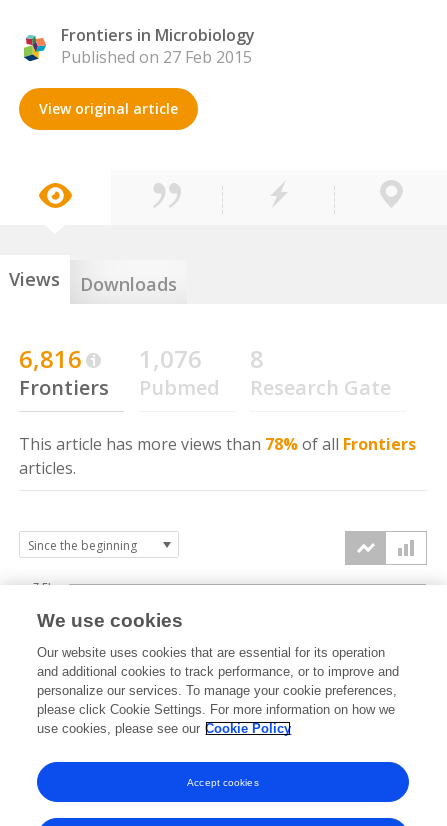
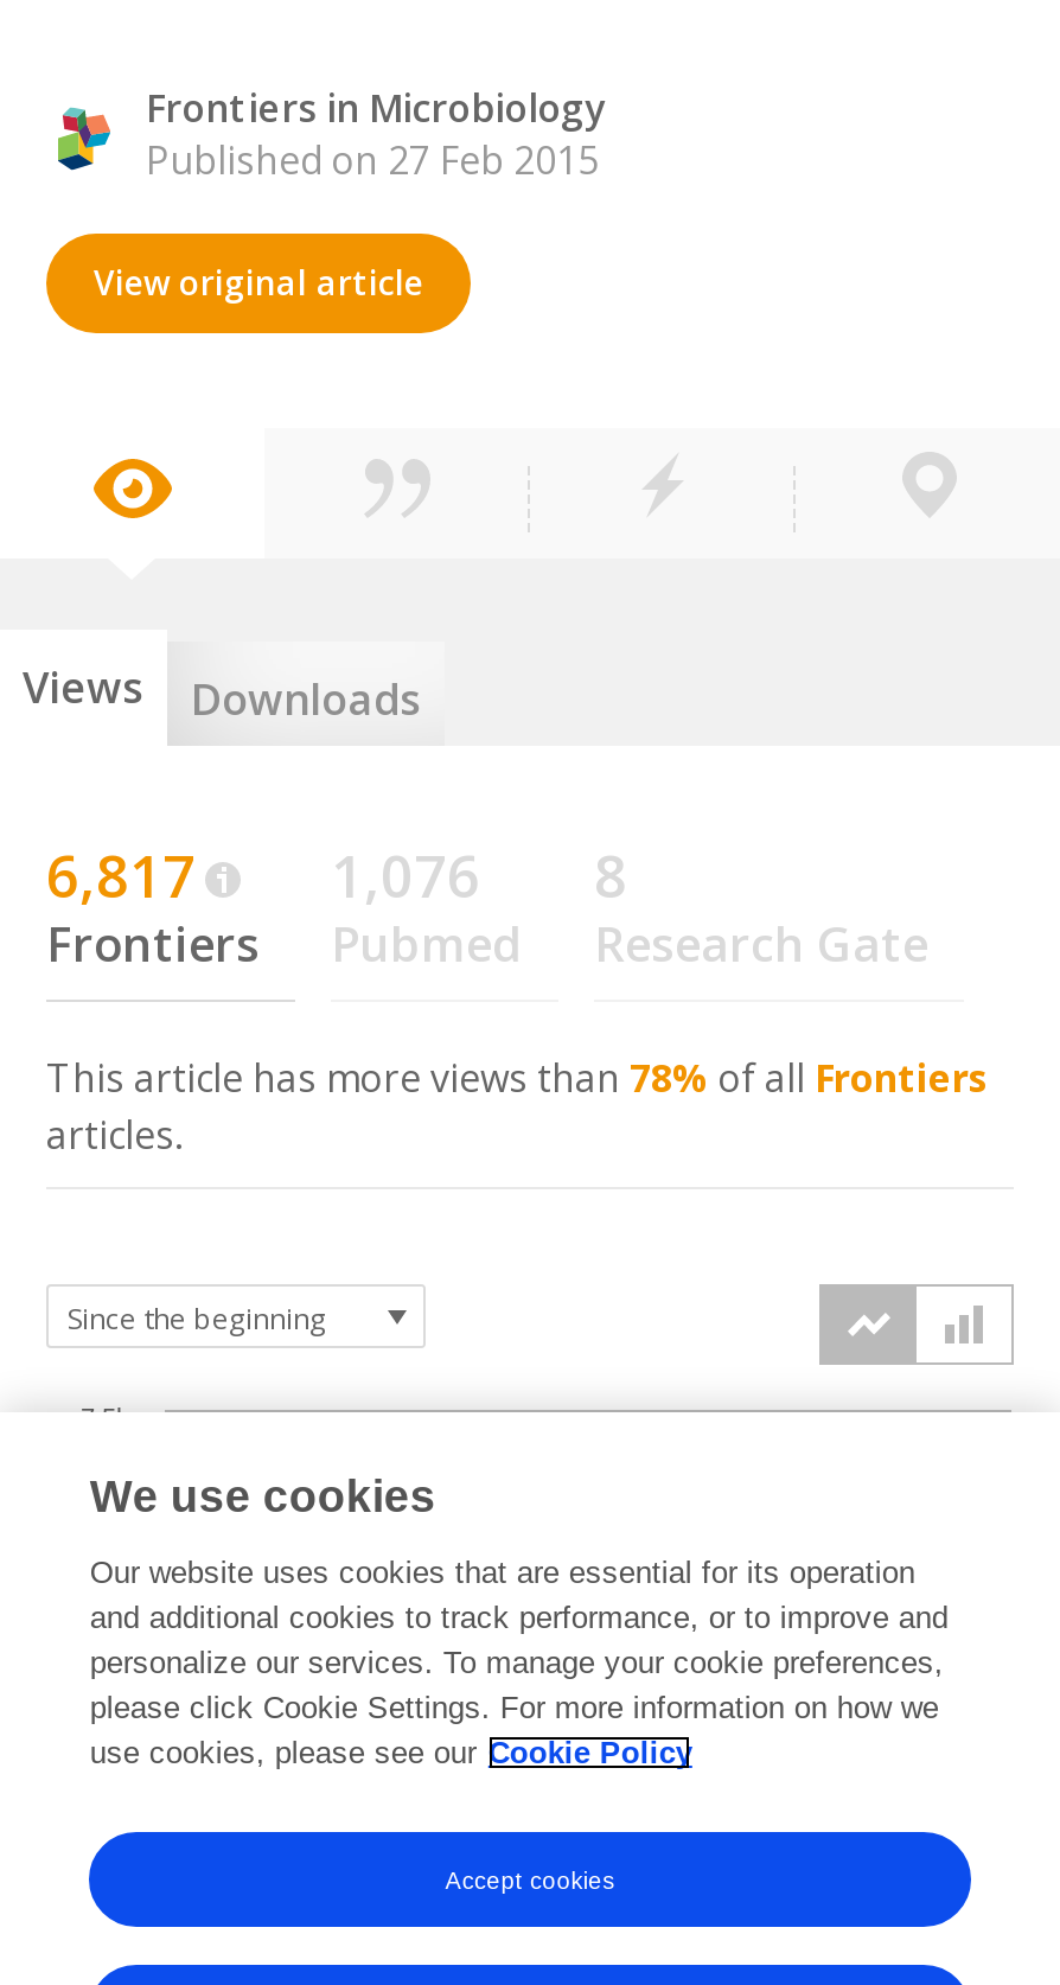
[19,342,82,375] 6,816 -> [46,836,196,914] 6,817

